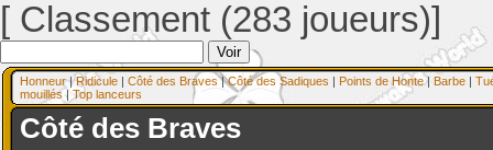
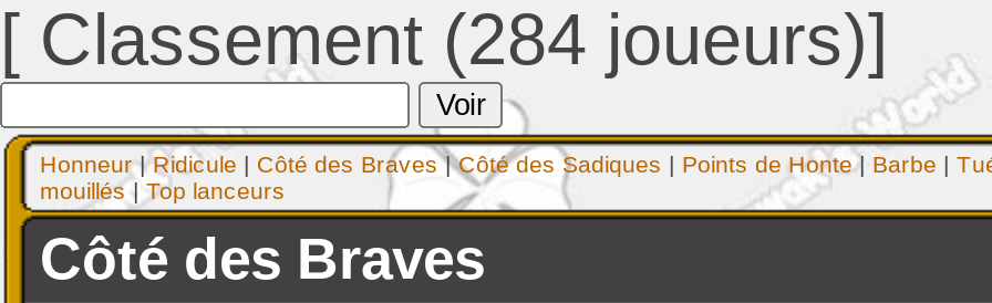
[0,0,441,39] [ Classement (283 joueurs)] -> [0,0,888,80] [ Classement (284 joueurs)]

